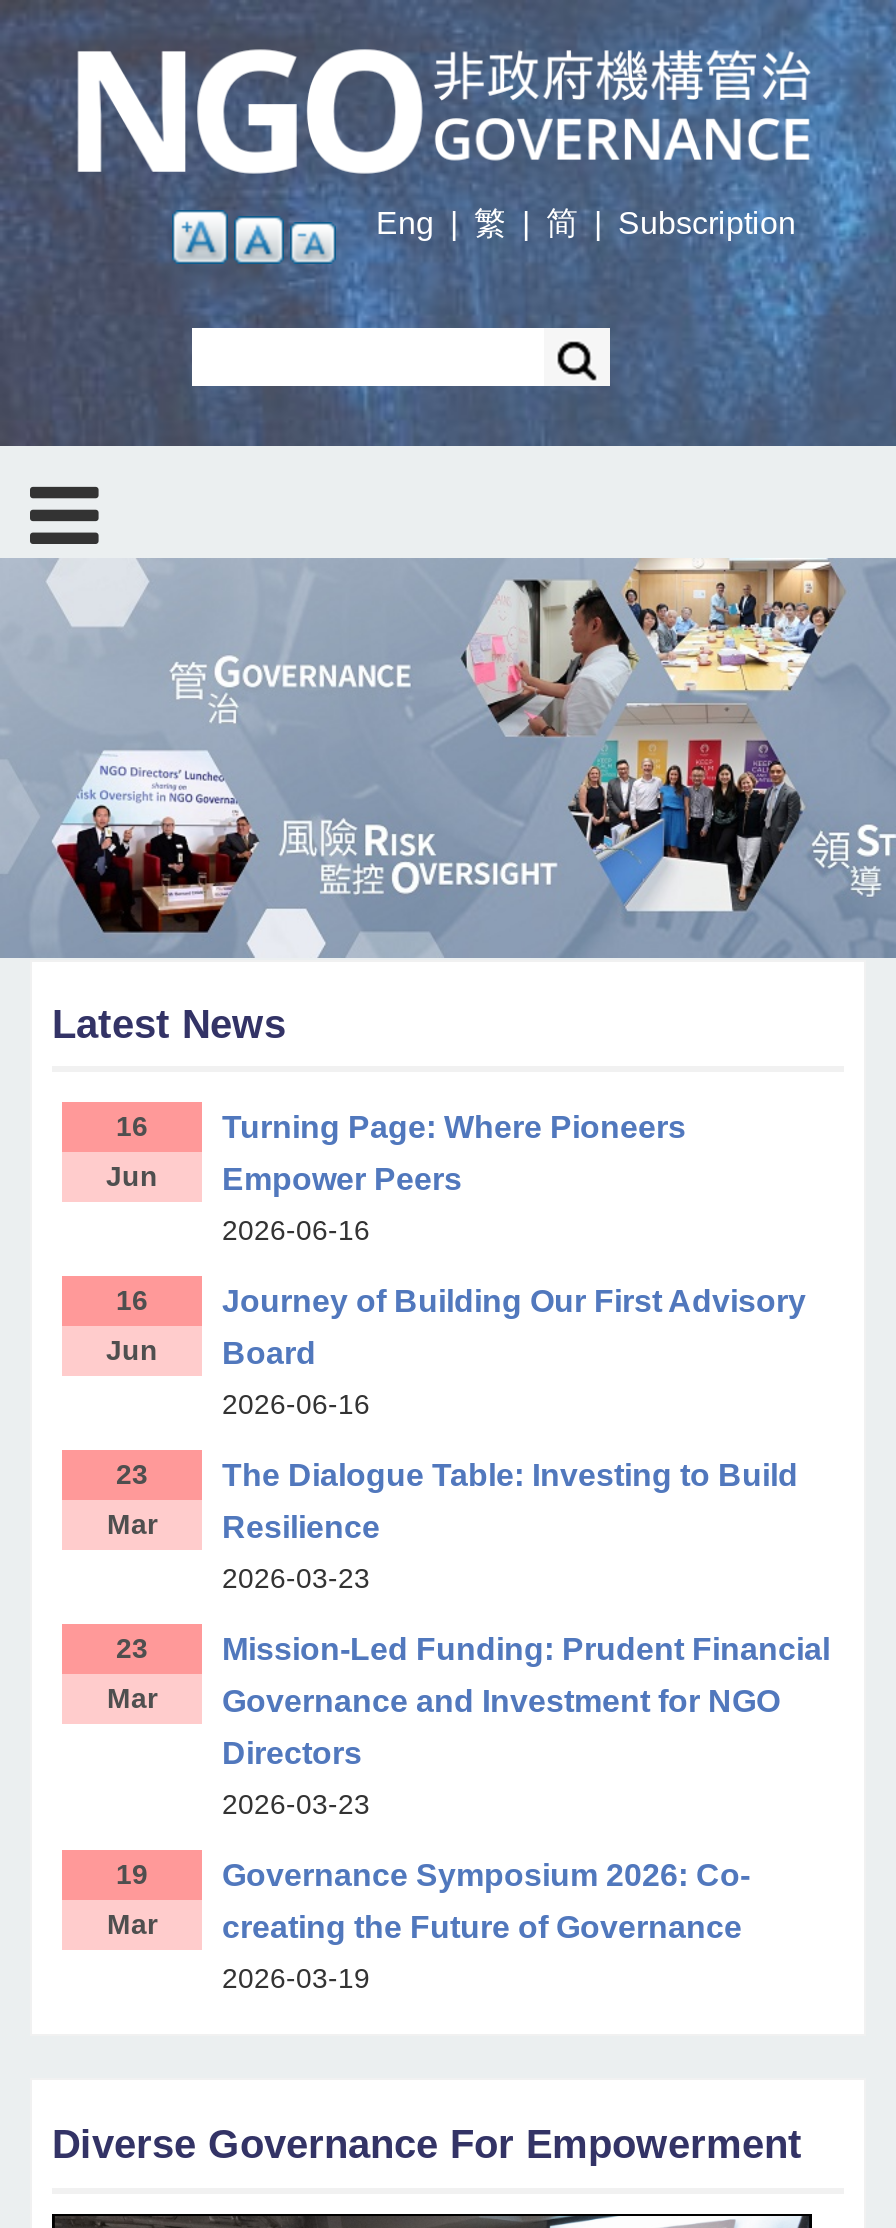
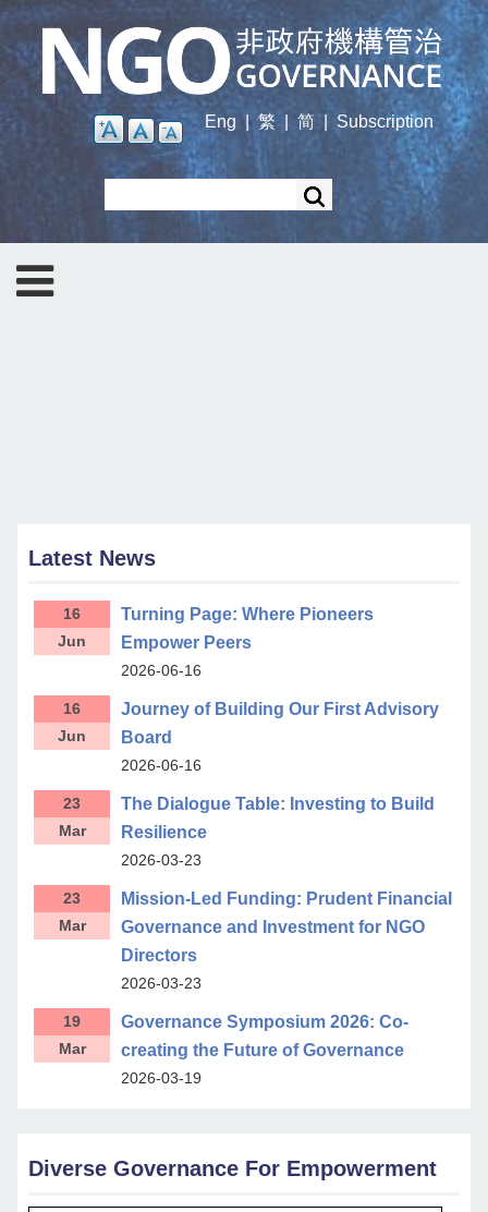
[6,558,890,960] [image] -> none

